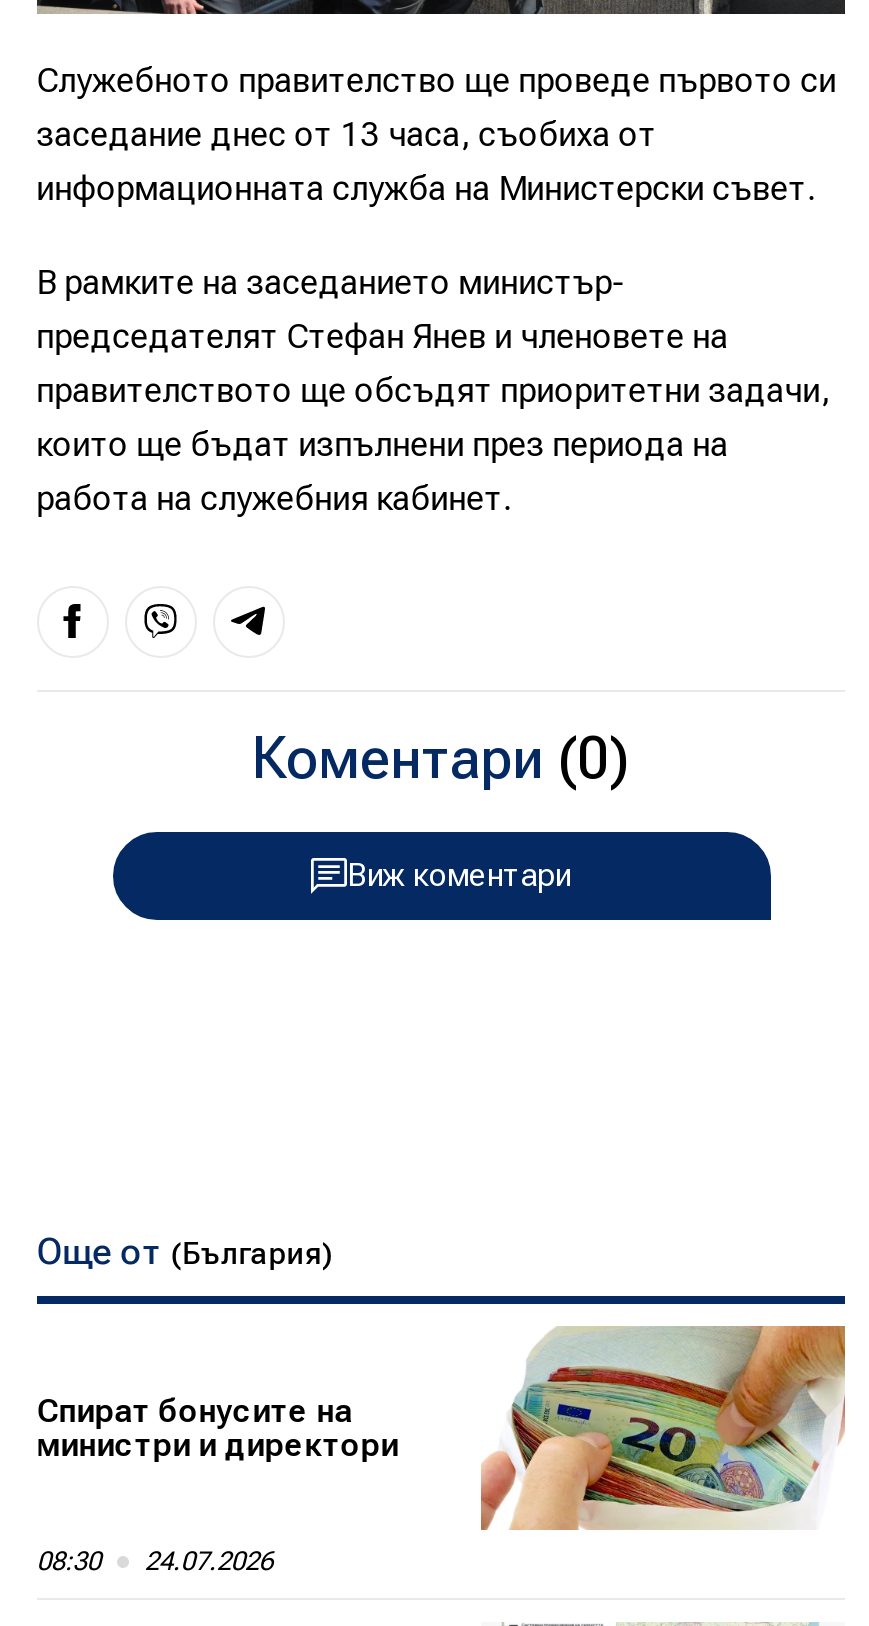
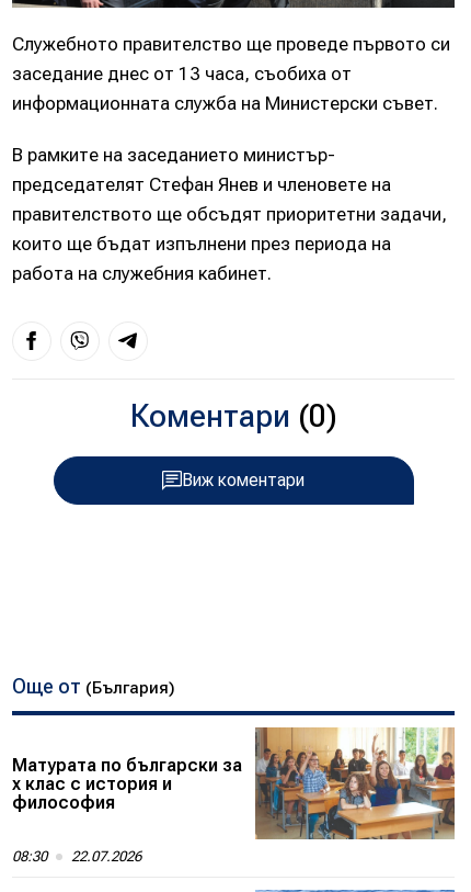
[481,1324,845,1530] [image] -> [254,726,456,840] [image]
[37,1392,399,1464] Спират бонусите на | министри и директори -> [12,755,242,813] Матурата по български за | x клас с история и | философия
[37,1547,273,1577] 08:30 24.07.2026 -> [12,848,141,865] 08:30 22.07.2026

